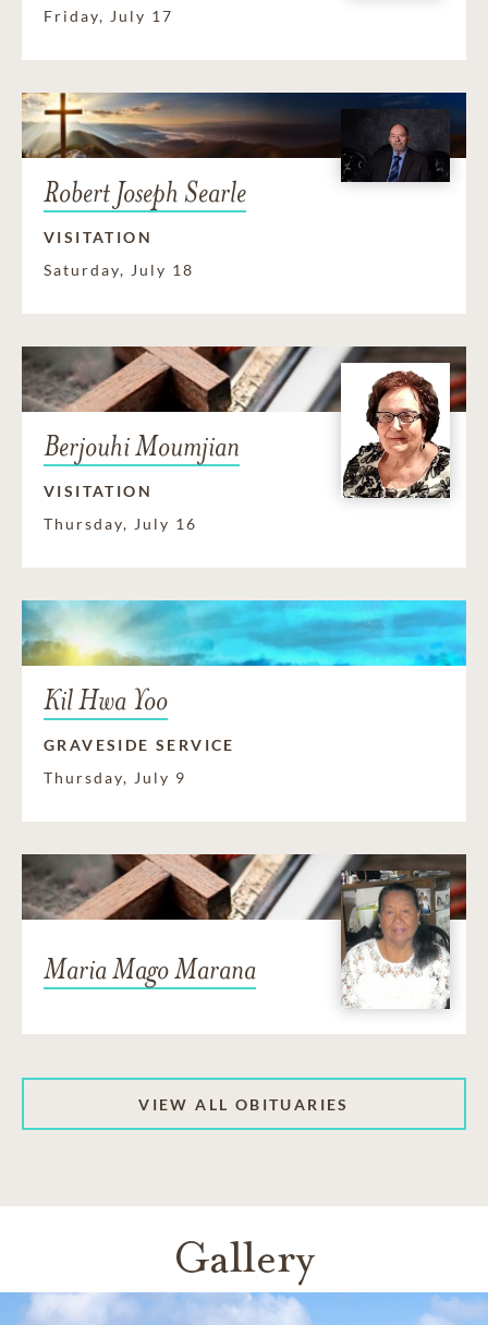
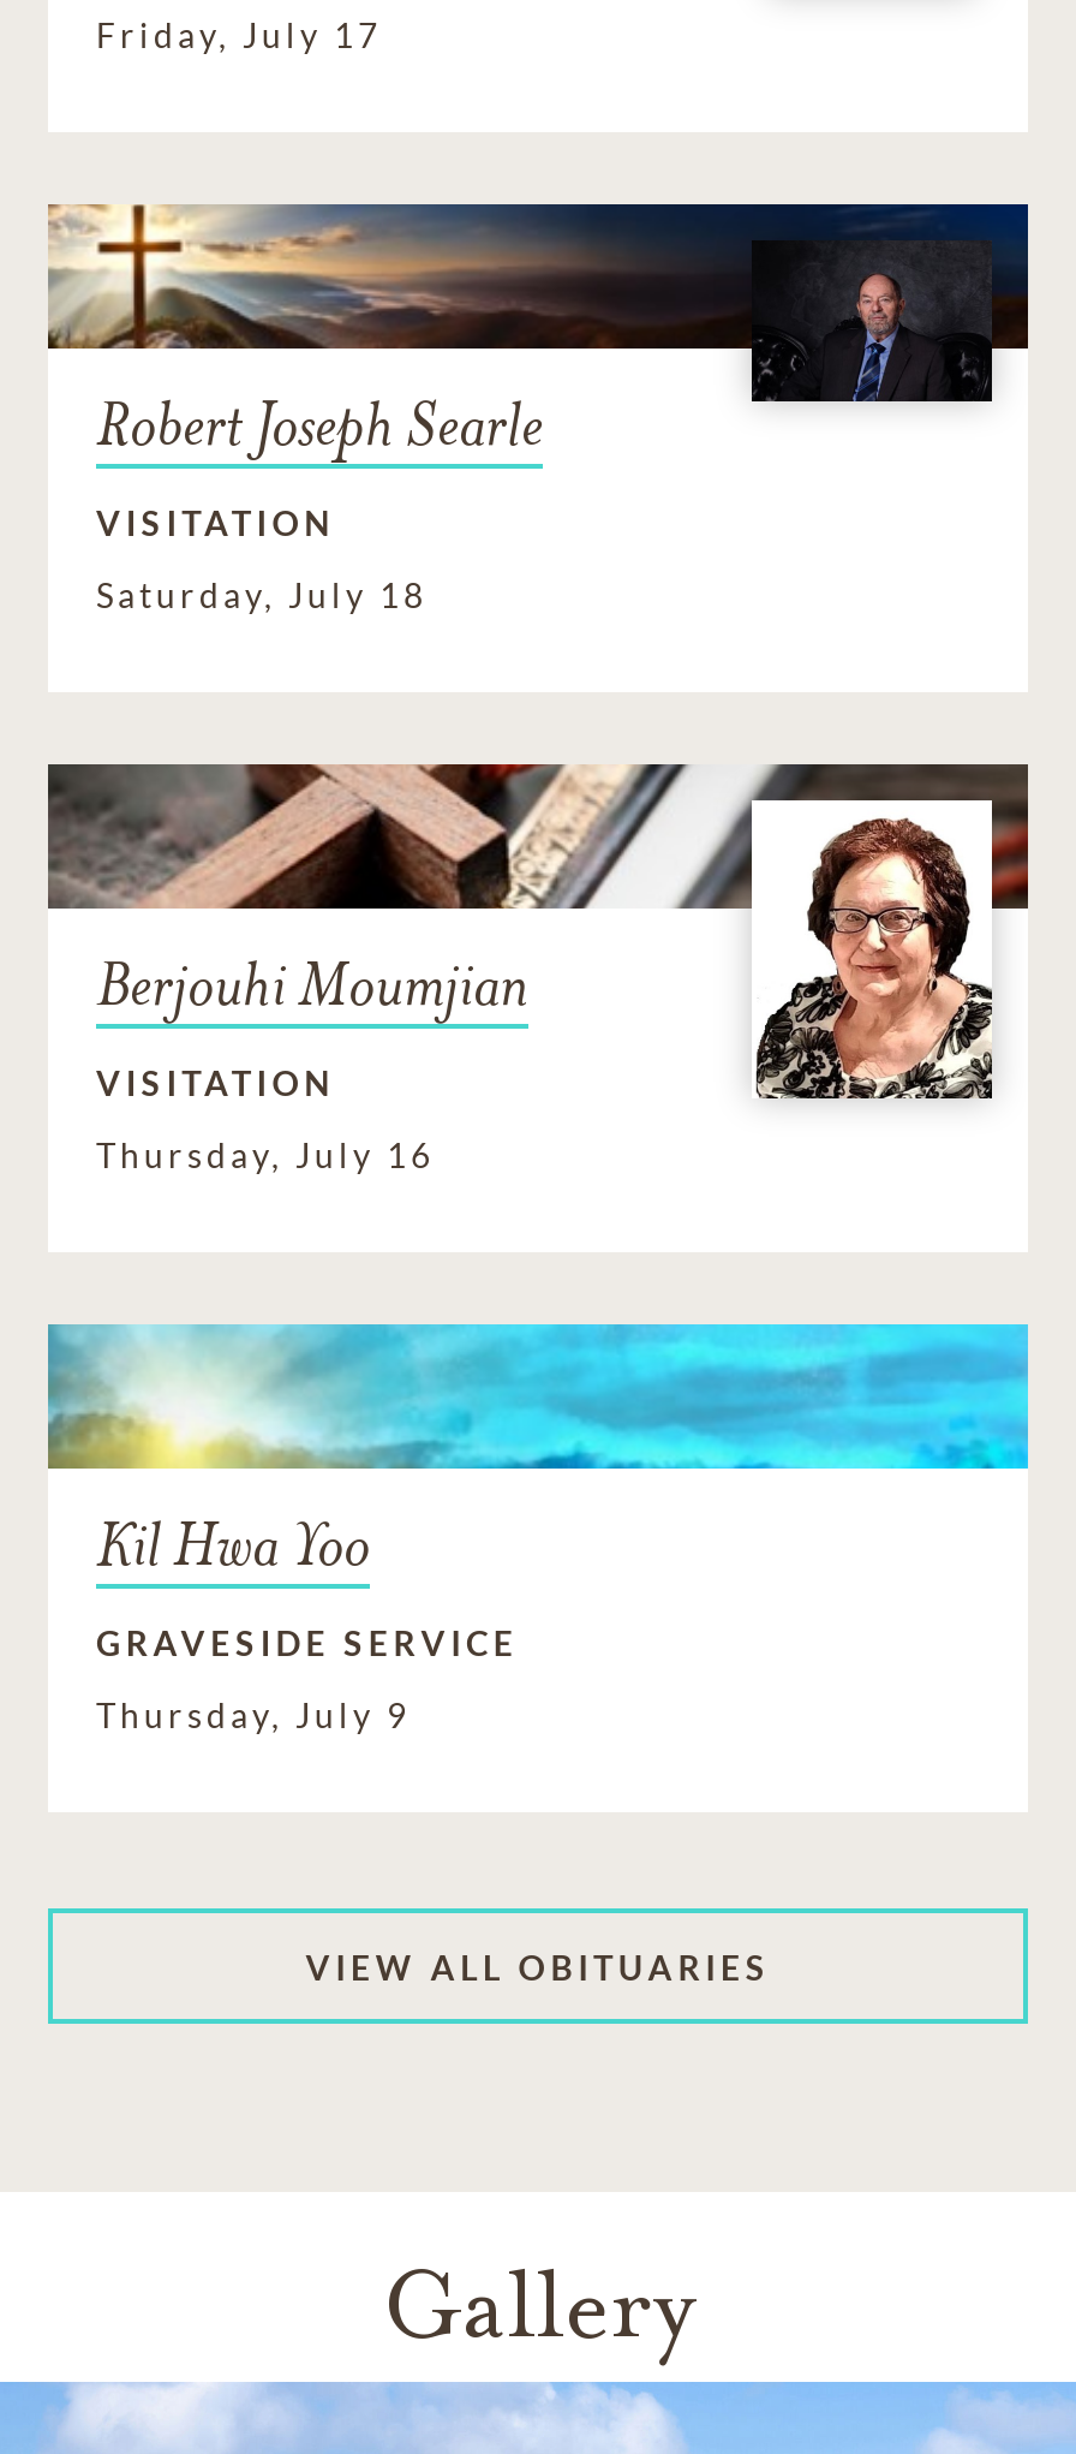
[21,853,467,1010] [image] | Maria Mago Marana -> none

